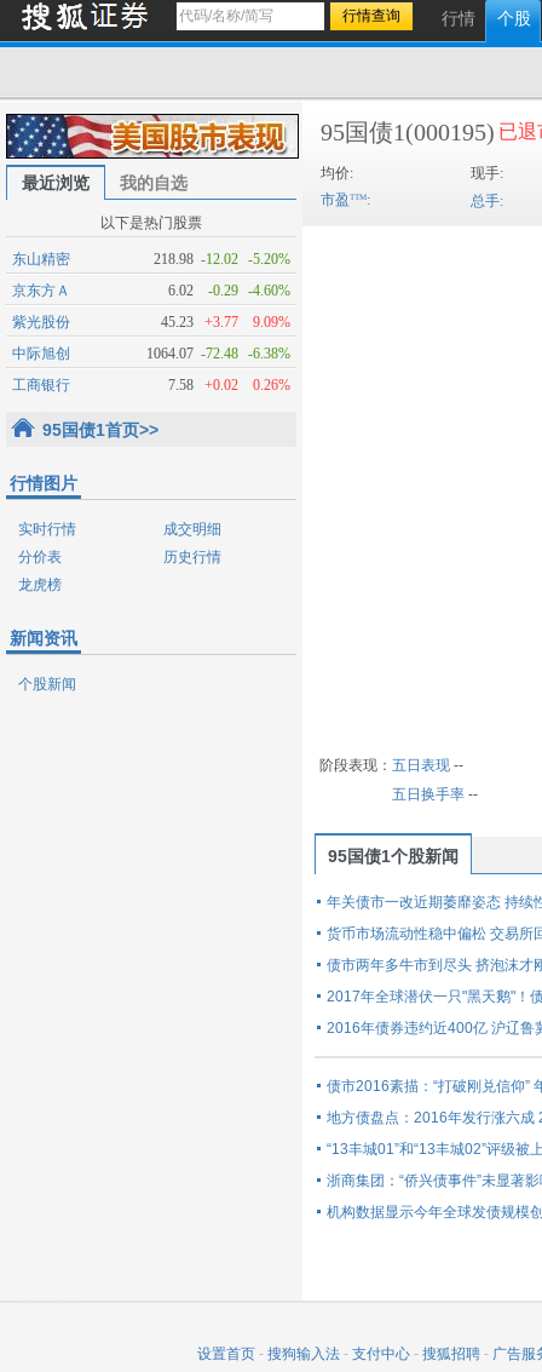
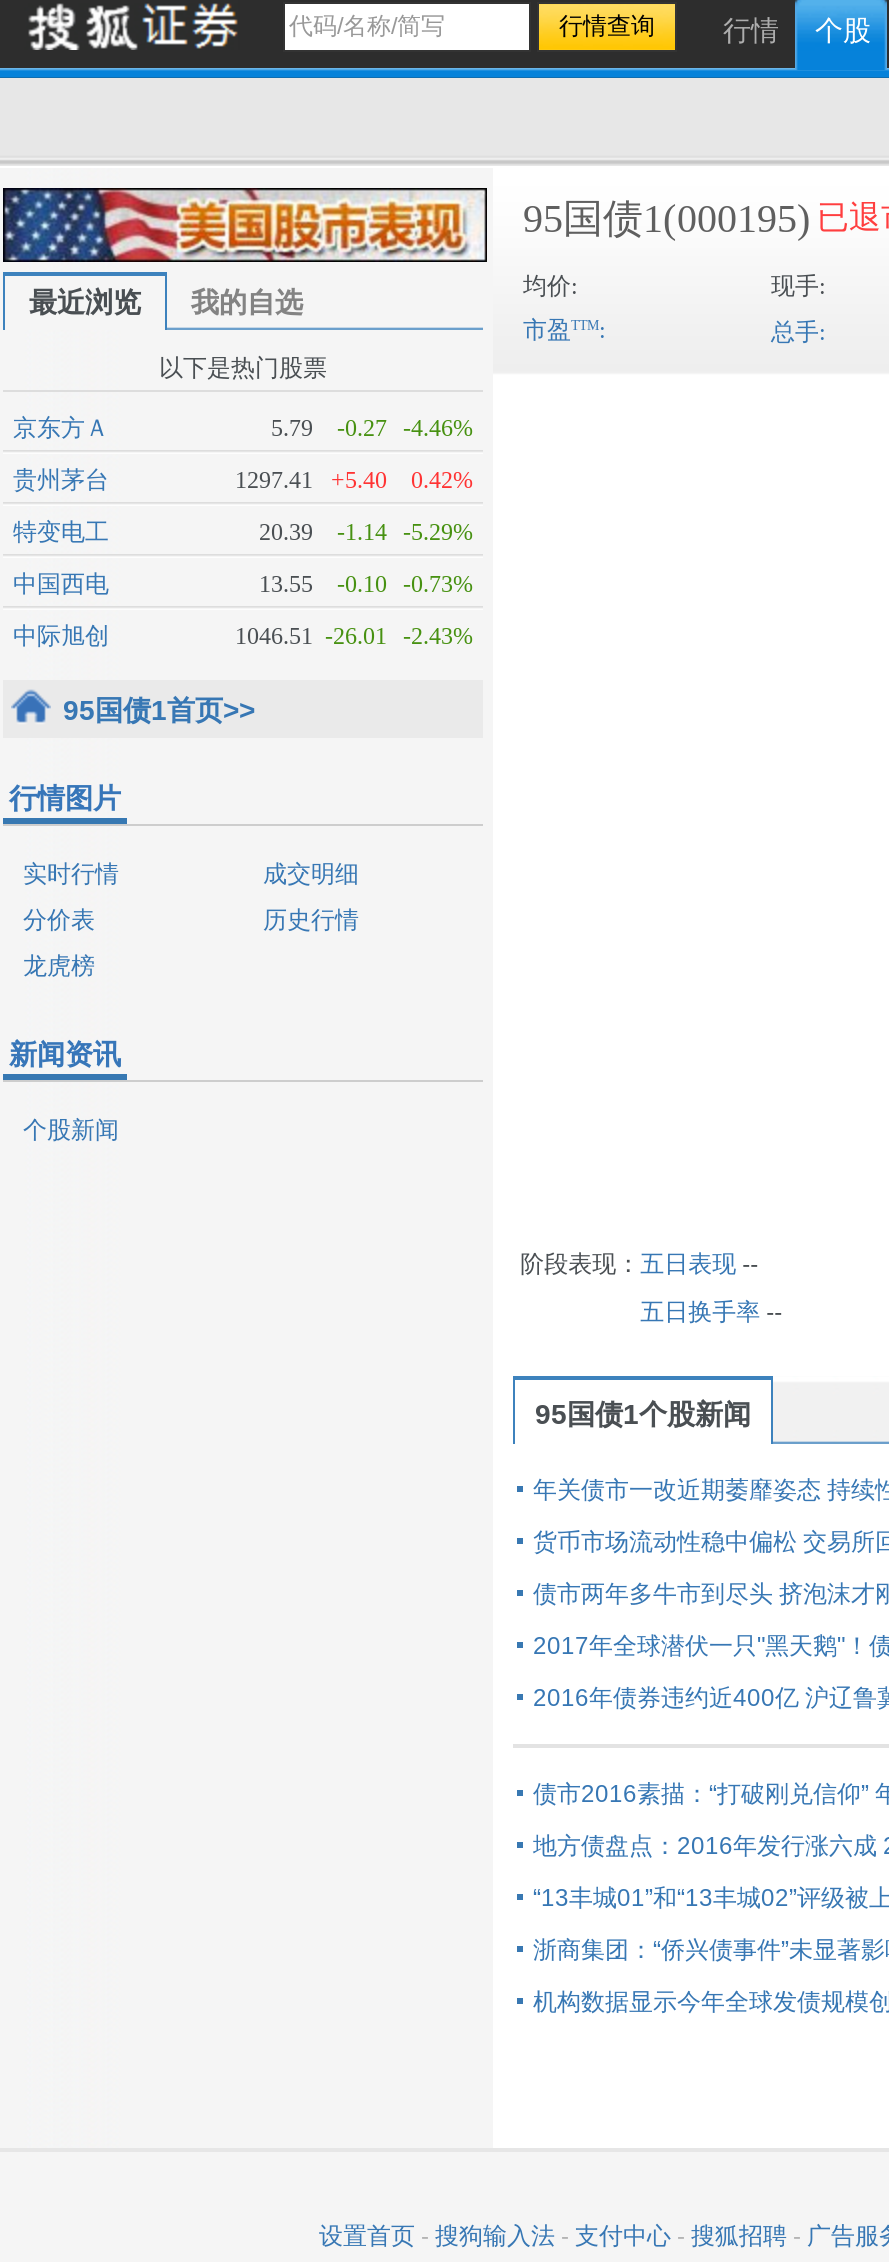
[12,251,290,268] 东山精密 | 218.98 -12.02 -5.20% -> none
[12,282,290,331] 6.02 | -0.29 -4.60% | 紫光股份 | 45.23 | +3.77 | 9.09% -> [13,414,473,598] 5.79 | -0.27 -4.46% | 贵州茅台 | 1297.41 | +5.40 | 0.42% | 特变电工 | 20.39 | -1.14 -5.29% | 中国西电 | 13.55 | -0.10 -0.73%
moved [12,282,70,299] -> [13,414,109,442]: 京东方Ａ
[12,345,290,394] 1064.07 -72.48 -6.38% | 工商银行 | 7.58 | +0.02 | 0.26% -> [235,622,473,650] 1046.51 -26.01 -2.43%
moved [12,345,70,362] -> [13,622,109,650]: 中际旭创

